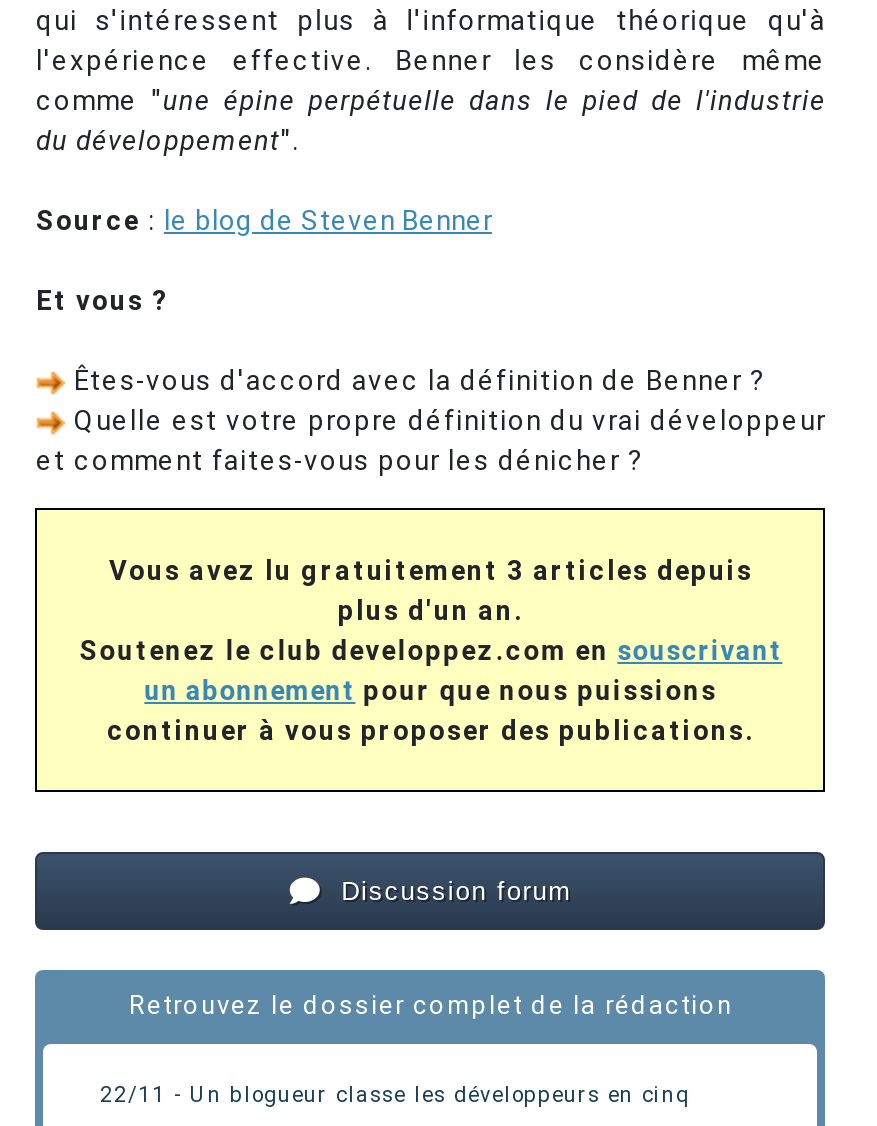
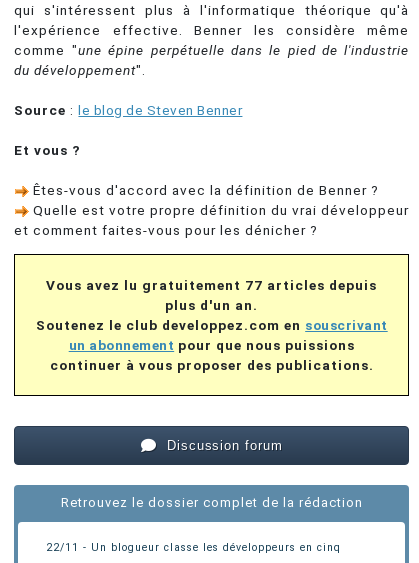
[109,554,753,586] Vous avez lu gratuitement 3 articles depuis -> [46,277,377,293] Vous avez lu gratuitement 77 articles depuis

